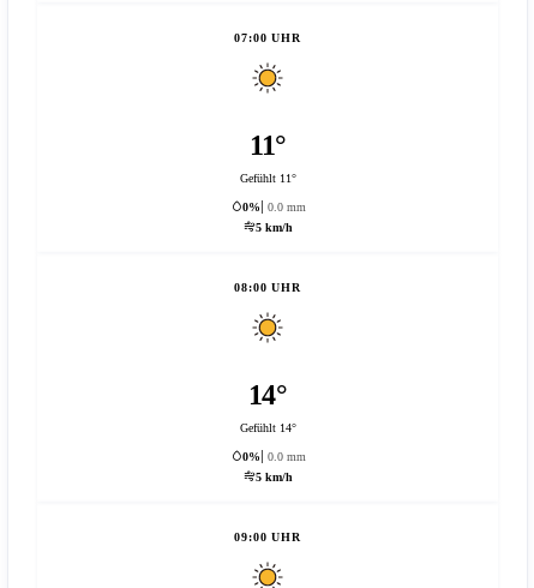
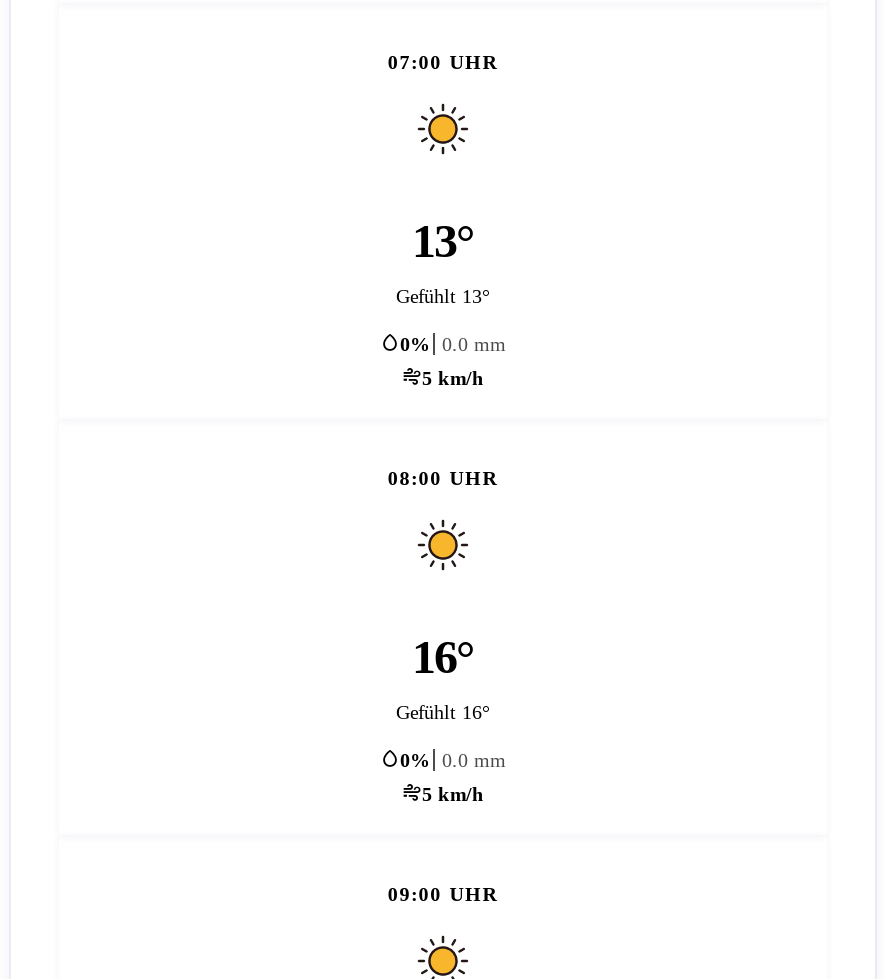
[249,129,286,160] 11° -> [412,214,474,266] 13°
[239,171,296,184] Gefühlt 11° -> [396,284,490,306] Gefühlt 13°
[249,379,286,410] 14° -> [412,630,474,682] 16°
[239,421,296,434] Gefühlt 14° -> [396,700,490,722] Gefühlt 16°

